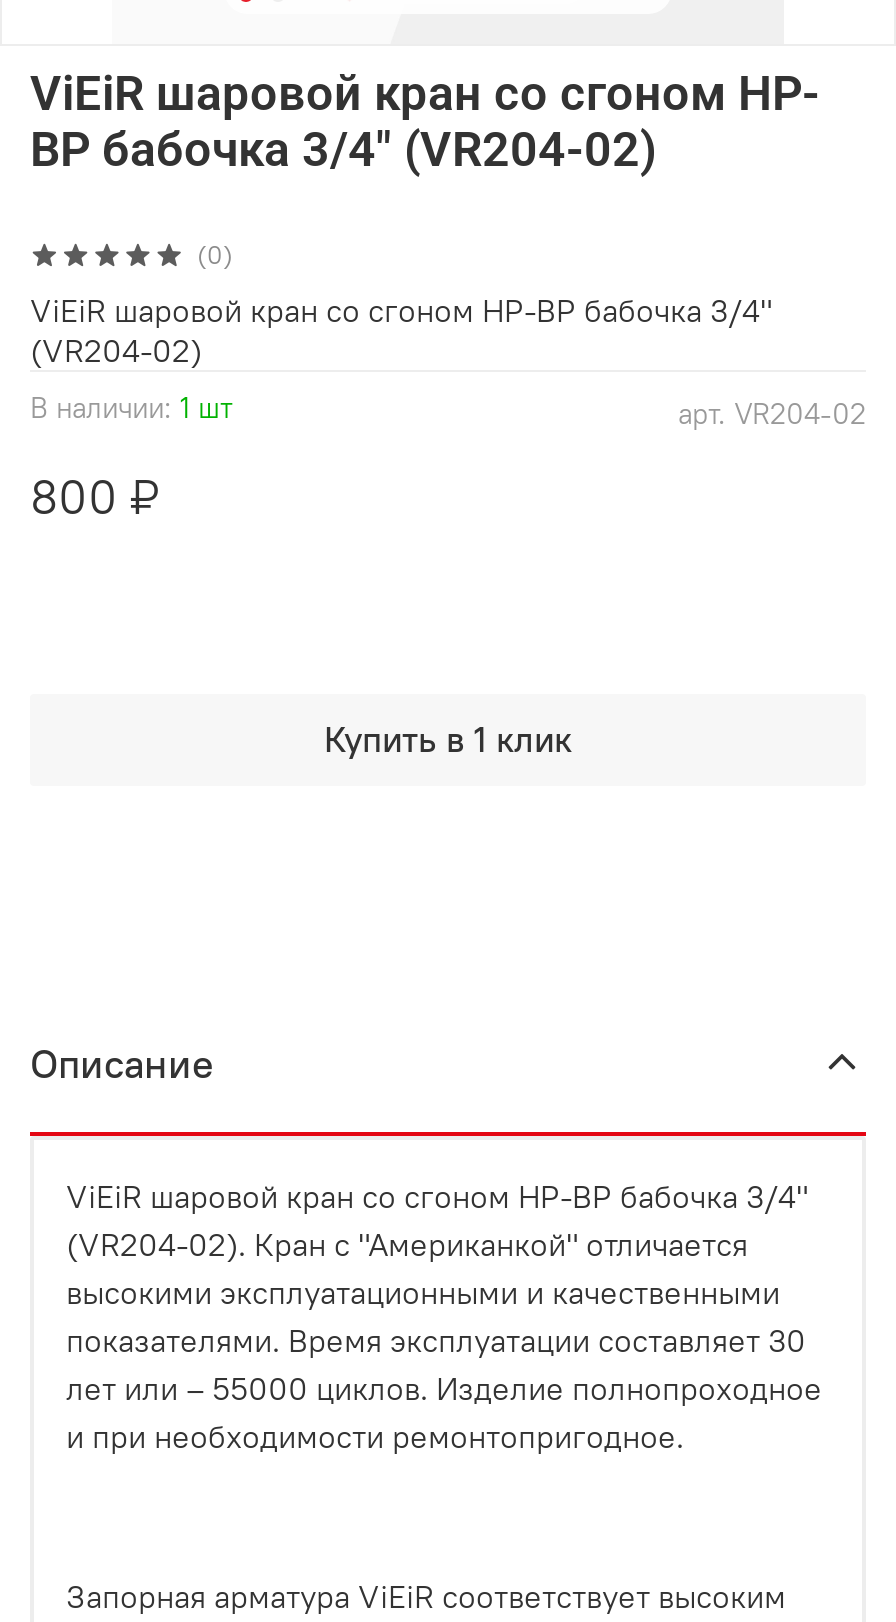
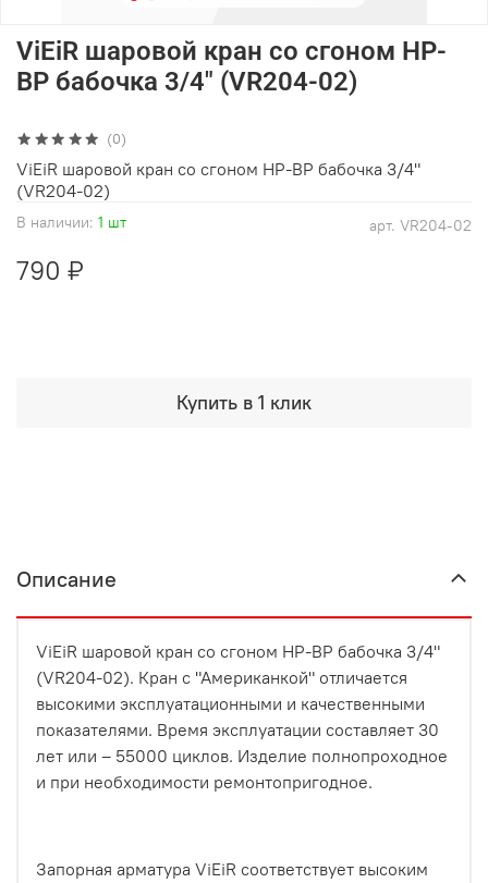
[30,466,160,526] 800 ₽ -> [16,253,84,286] 790 ₽

